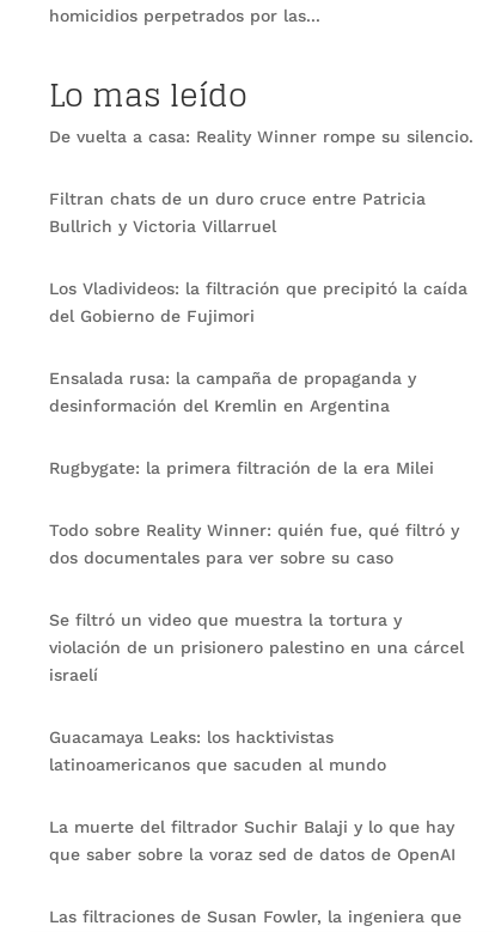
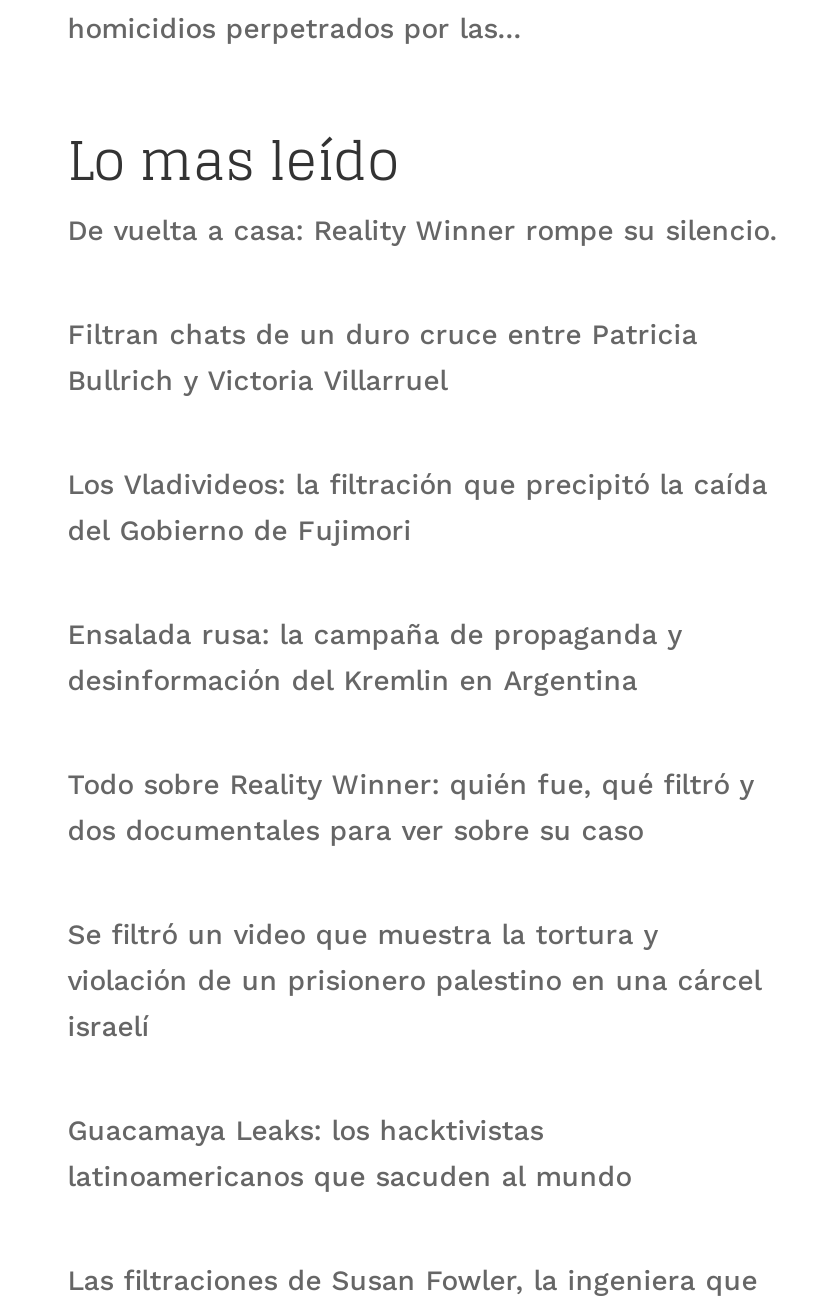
[49,459,434,478] Rugbygate: la primera filtración de la era Milei -> none
[49,818,455,864] La muerte del filtrador Suchir Balaji y lo que hay | que saber sobre la voraz sed de datos de OpenAI -> none

